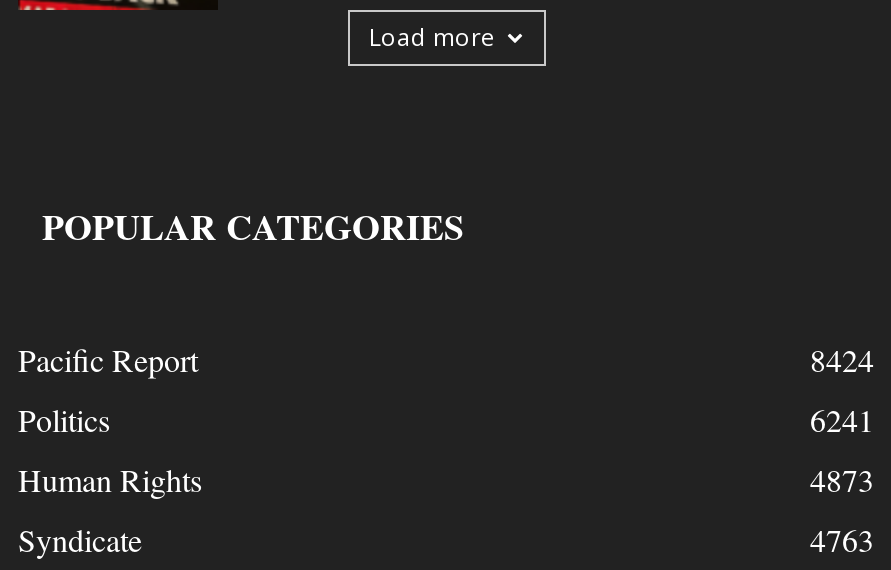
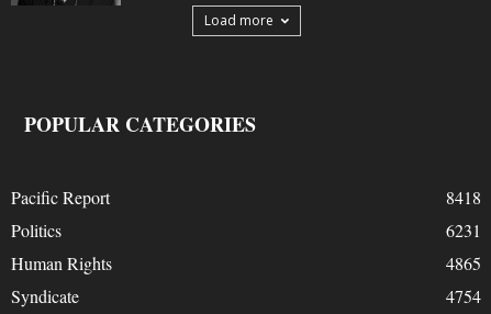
[810,337,874,379] 8424 -> [446,185,481,208] 8418
[810,397,874,439] 6241 -> [446,218,481,241] 6231
[810,457,874,499] 4873 -> [446,251,481,274] 4865
[810,517,874,559] 4763 -> [446,284,481,307] 4754

